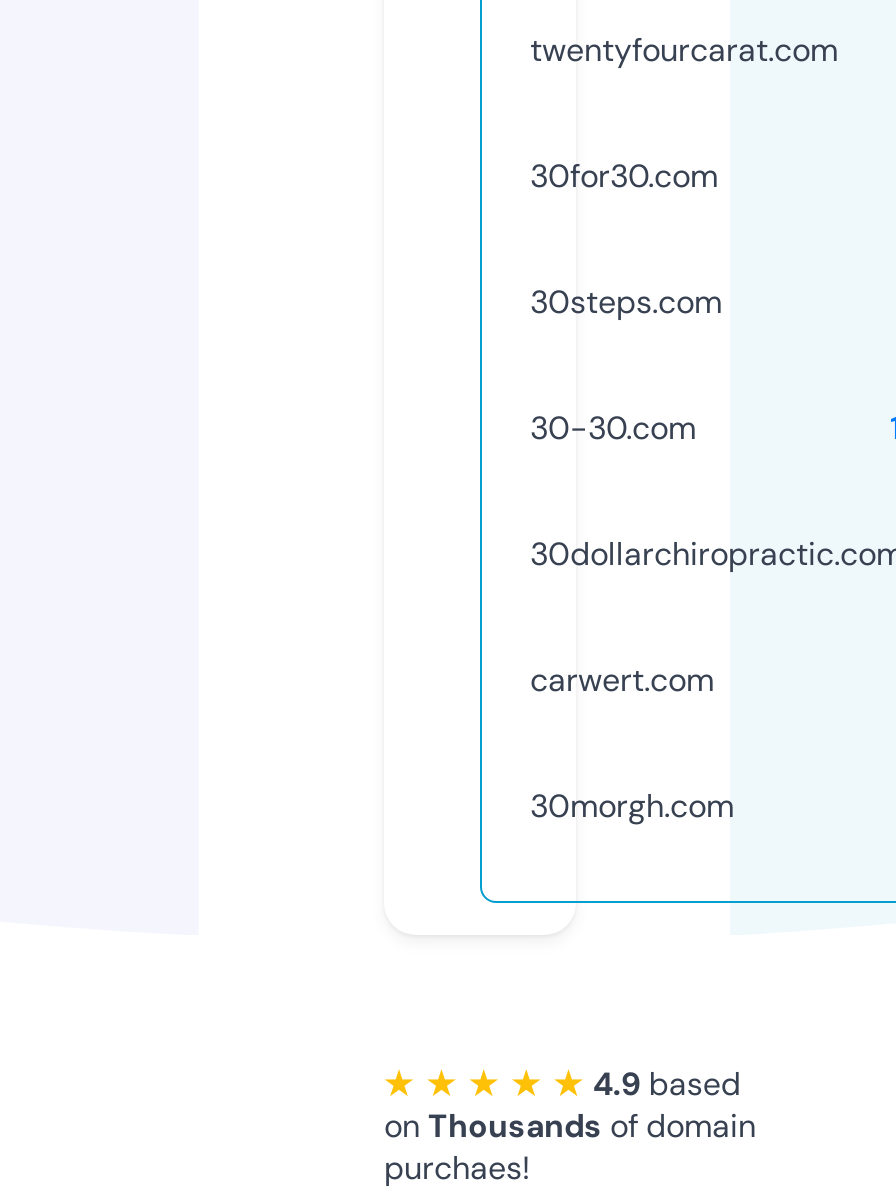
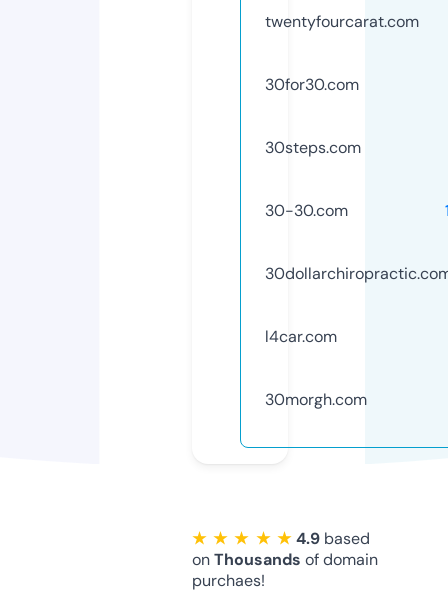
[530,659,714,701] carwert.com -> [265,326,337,347] l4car.com

